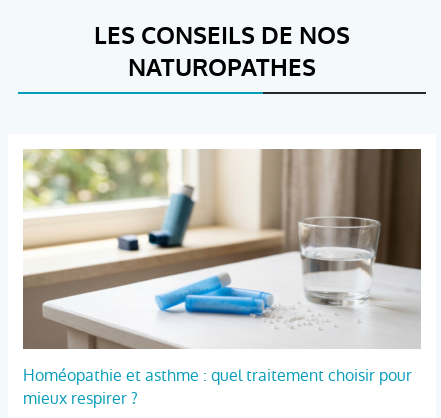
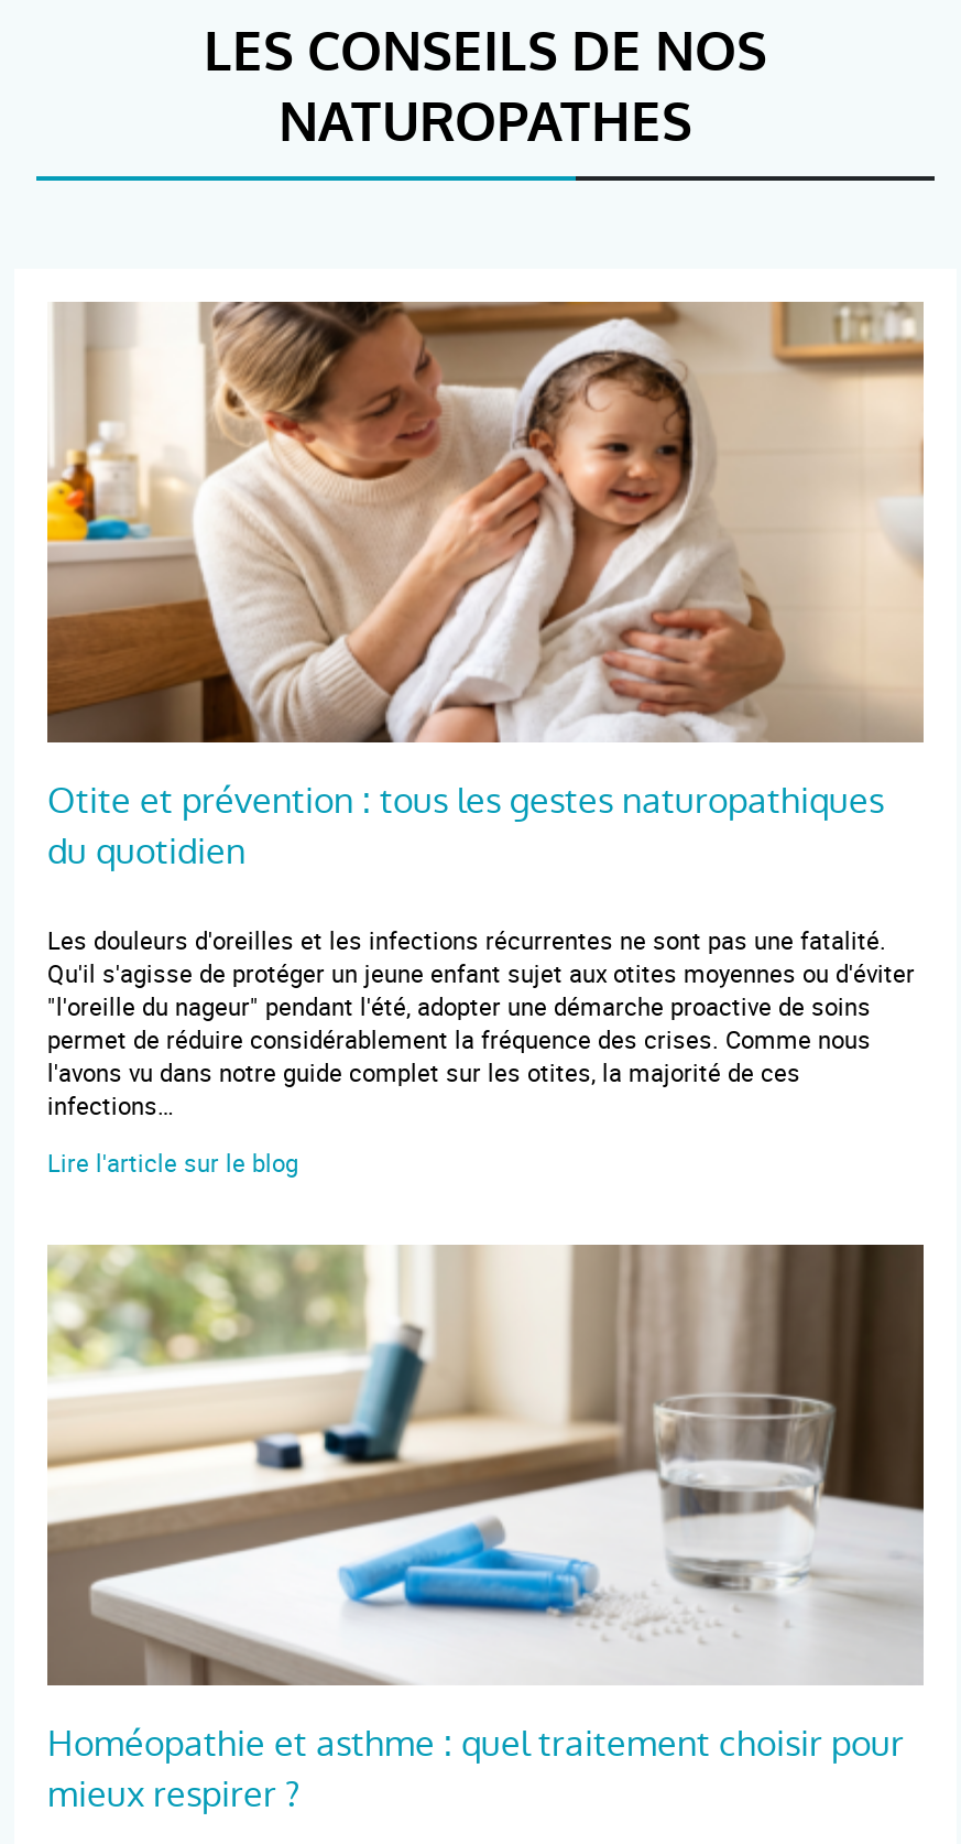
none -> [45,300,926,1179] [image] | Otite et prévention : tous les gestes naturopathiques | du quotidien | Les douleurs d'oreilles et les infections récurrentes ne sont pas une fatalité. | Qu'il s'agisse de protéger un jeune enfant sujet aux otites moyennes ou d'éviter | "l'oreille du nageur" pendant l'été, adopter une démarche proactive de soins | permet de réduire considérablement la fréquence des crises. Comme nous | l'avons vu dans notre guide complet sur les otites, la majorité de ces | infections… | Lire l'article sur le blog

